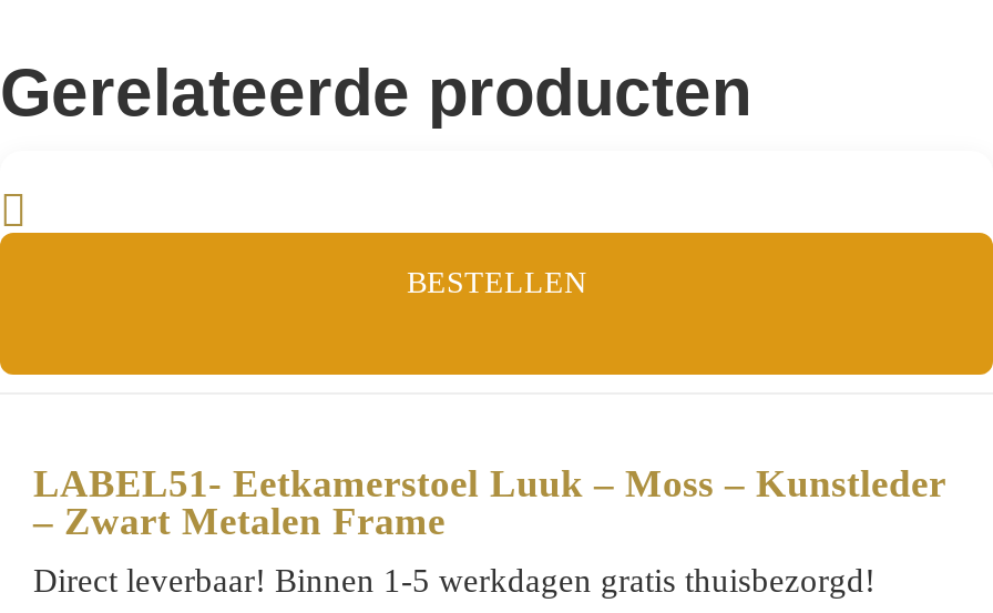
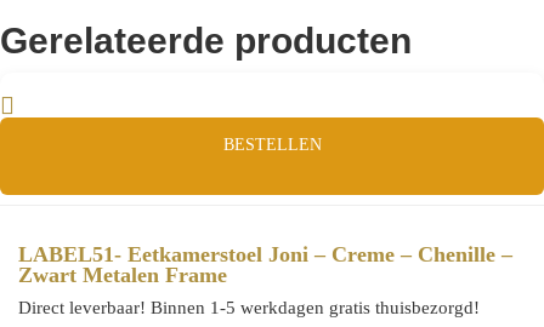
[33,462,946,544] LABEL51- Eetkamerstoel Luuk – Moss – Kunstleder | – Zwart Metalen Frame -> [18,242,512,287] LABEL51- Eetkamerstoel Joni – Creme – Chenille – | Zwart Metalen Frame

